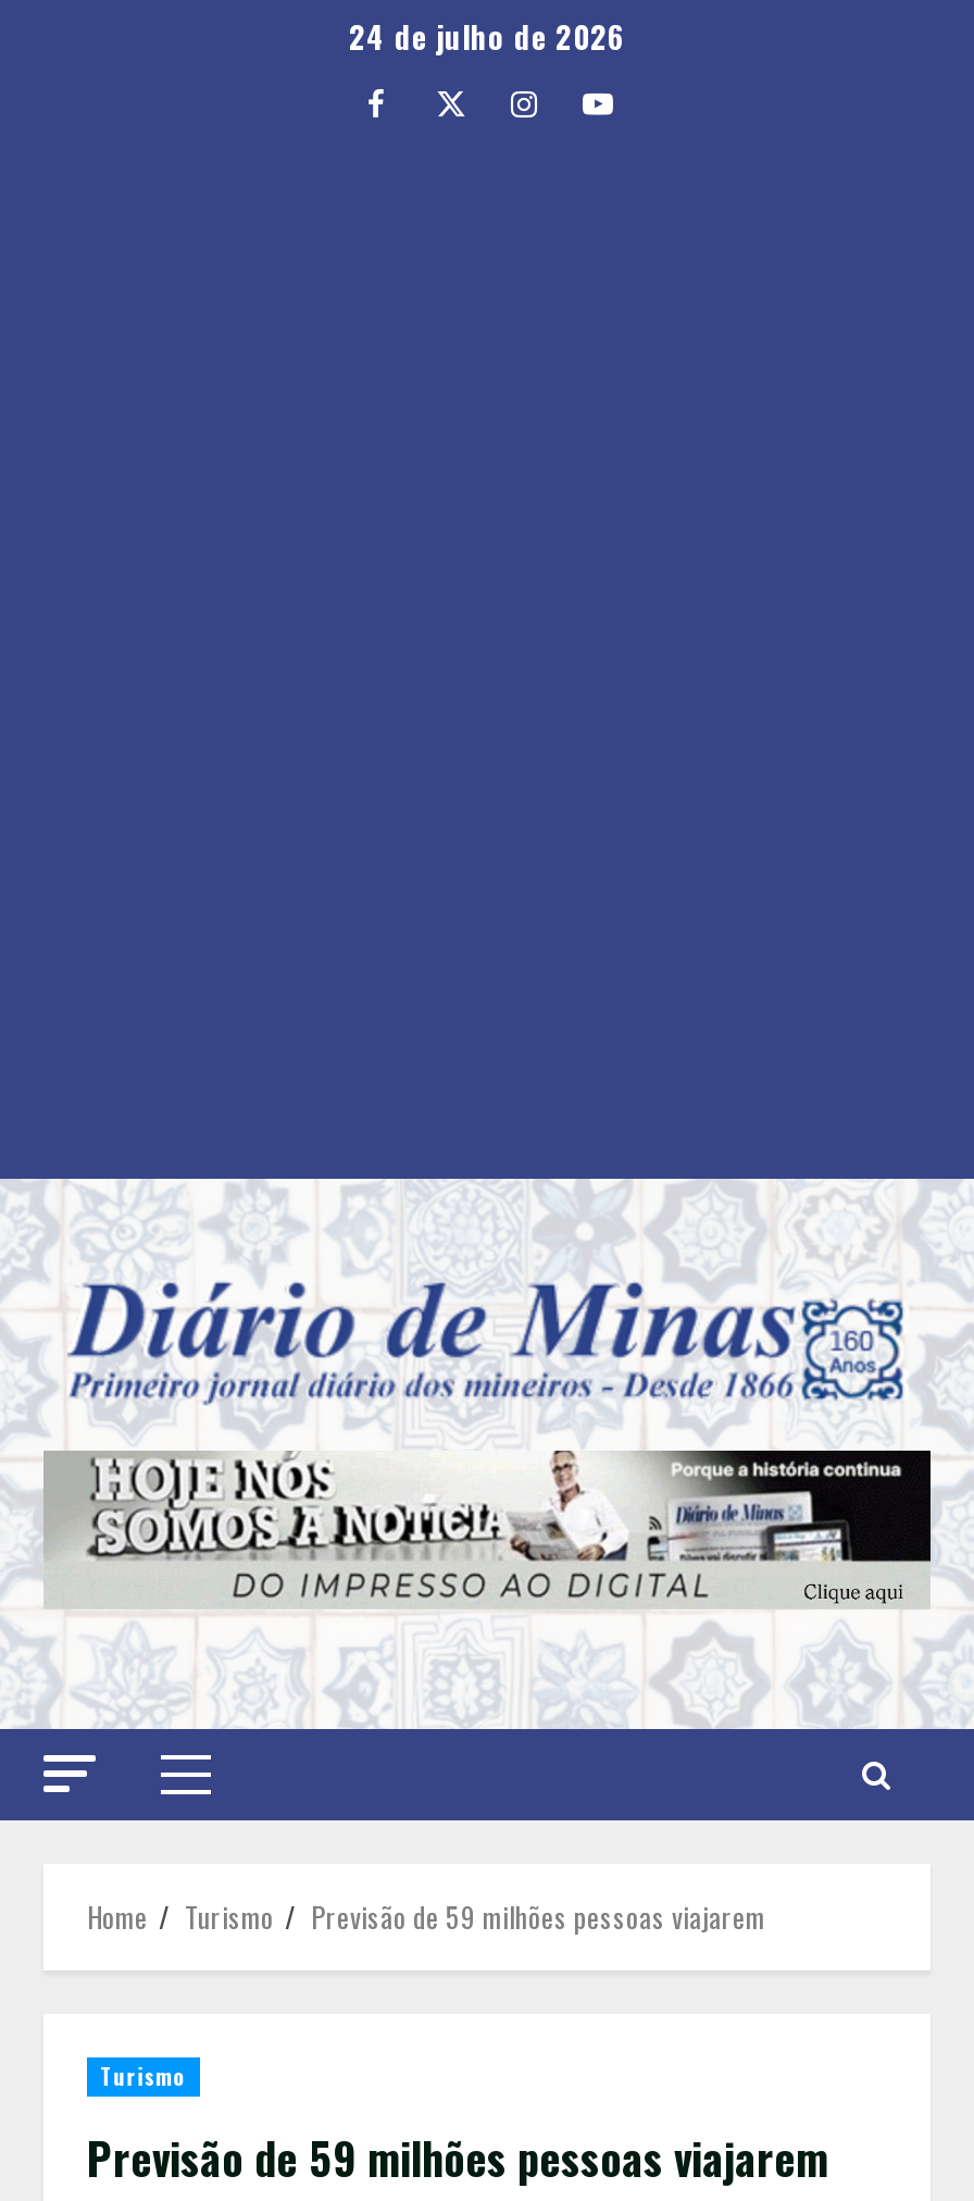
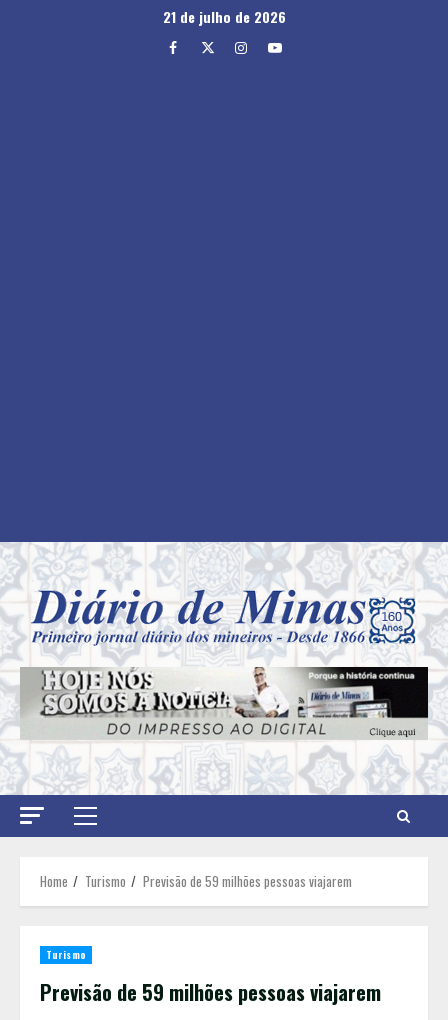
[349,13,625,59] 24 de julho de 2026 -> [162,6,285,27] 21 de julho de 2026

